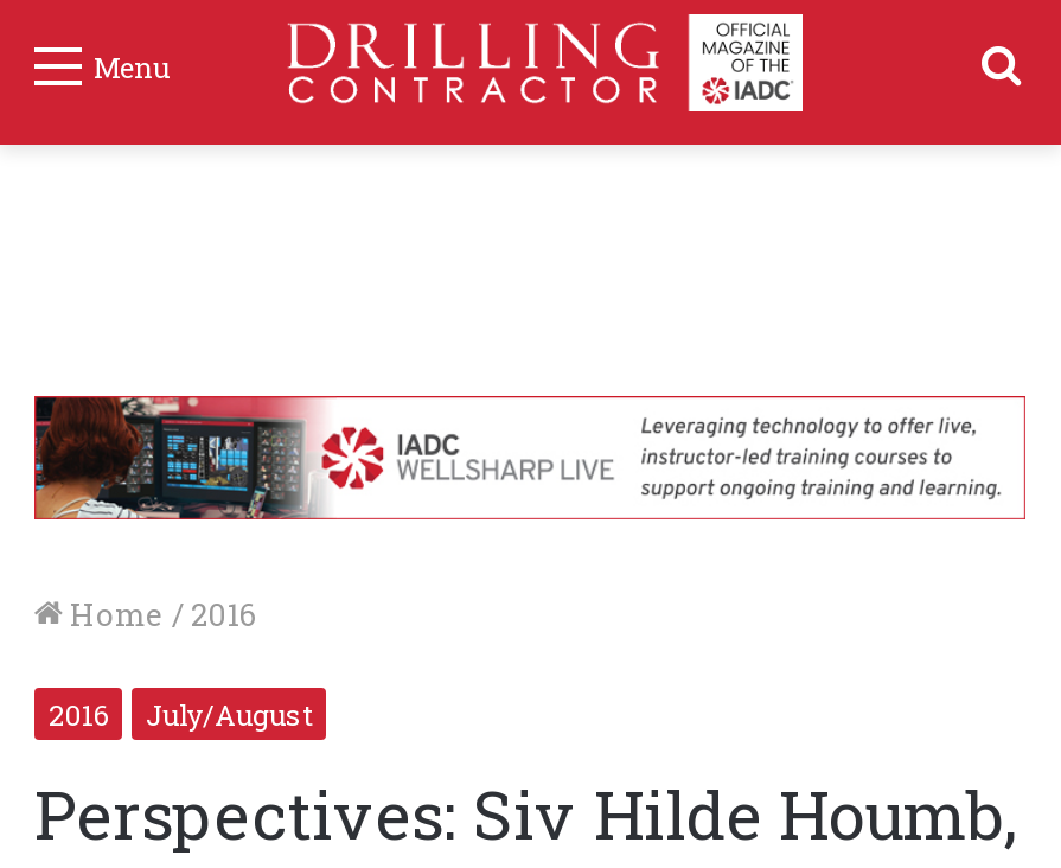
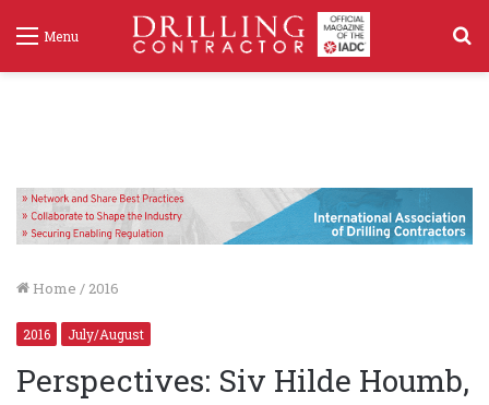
[32,394,1025,522] [image] -> [16,187,474,246] [image]

